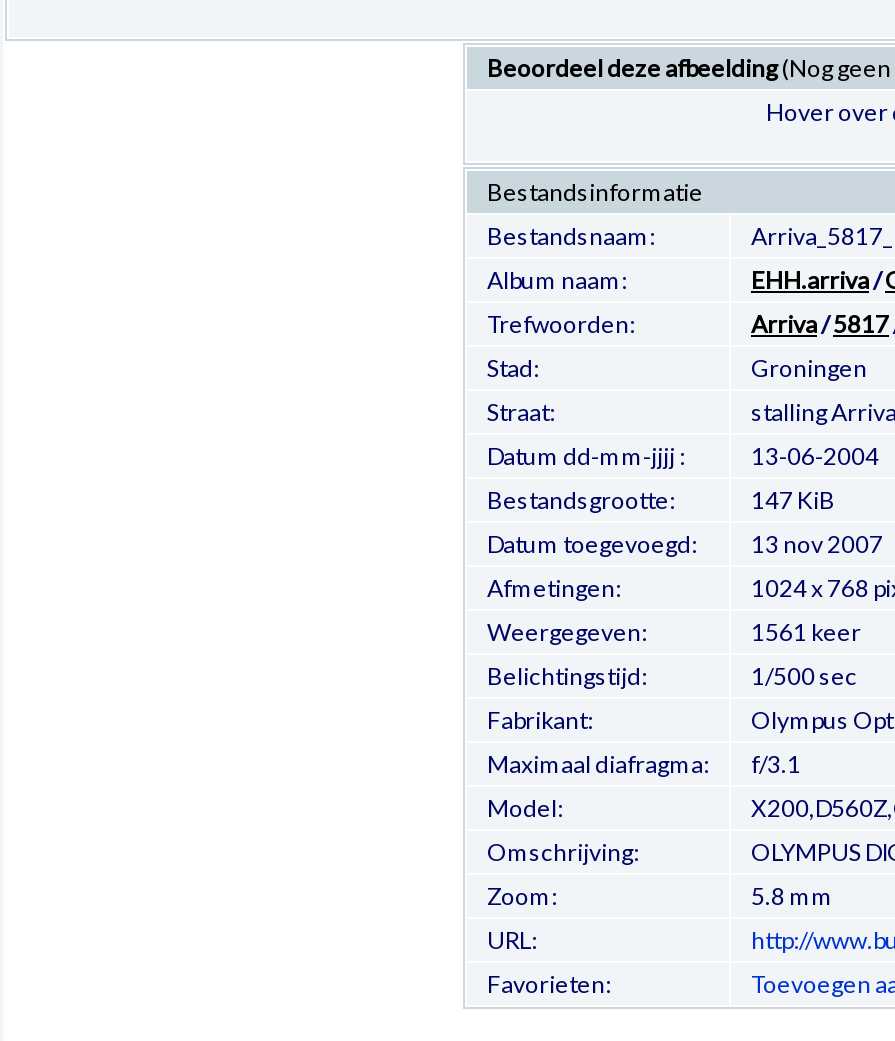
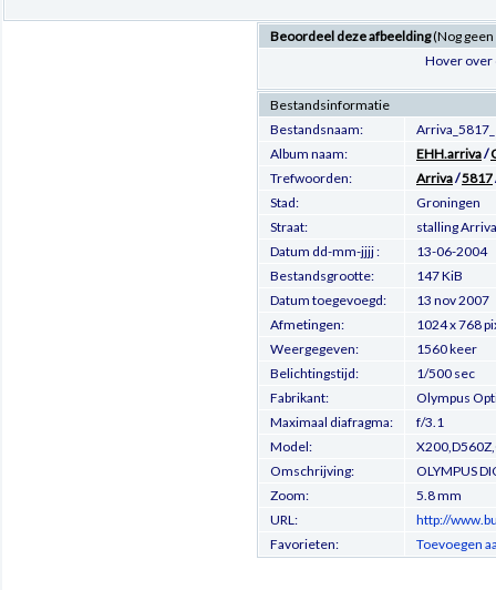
[751,617,861,647] 1561 keer -> [416,340,477,357] 1560 keer

